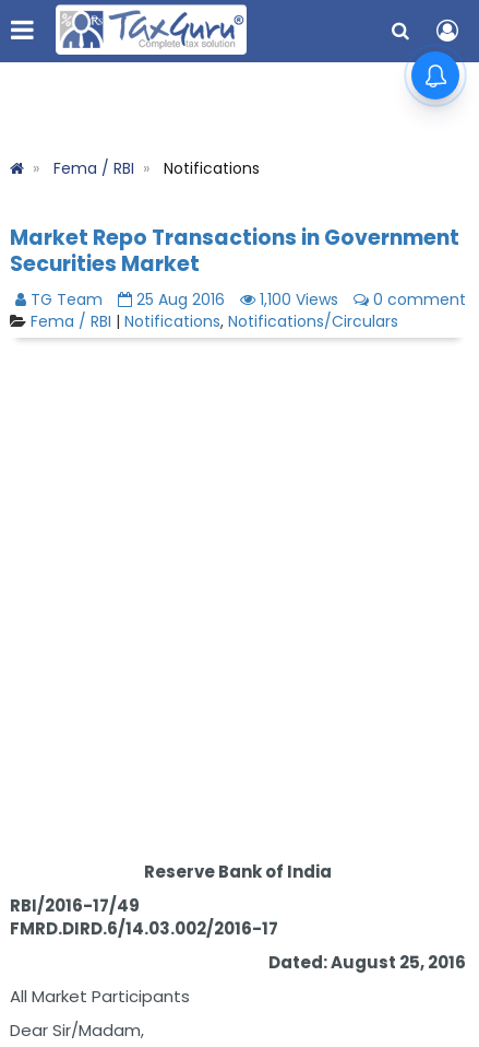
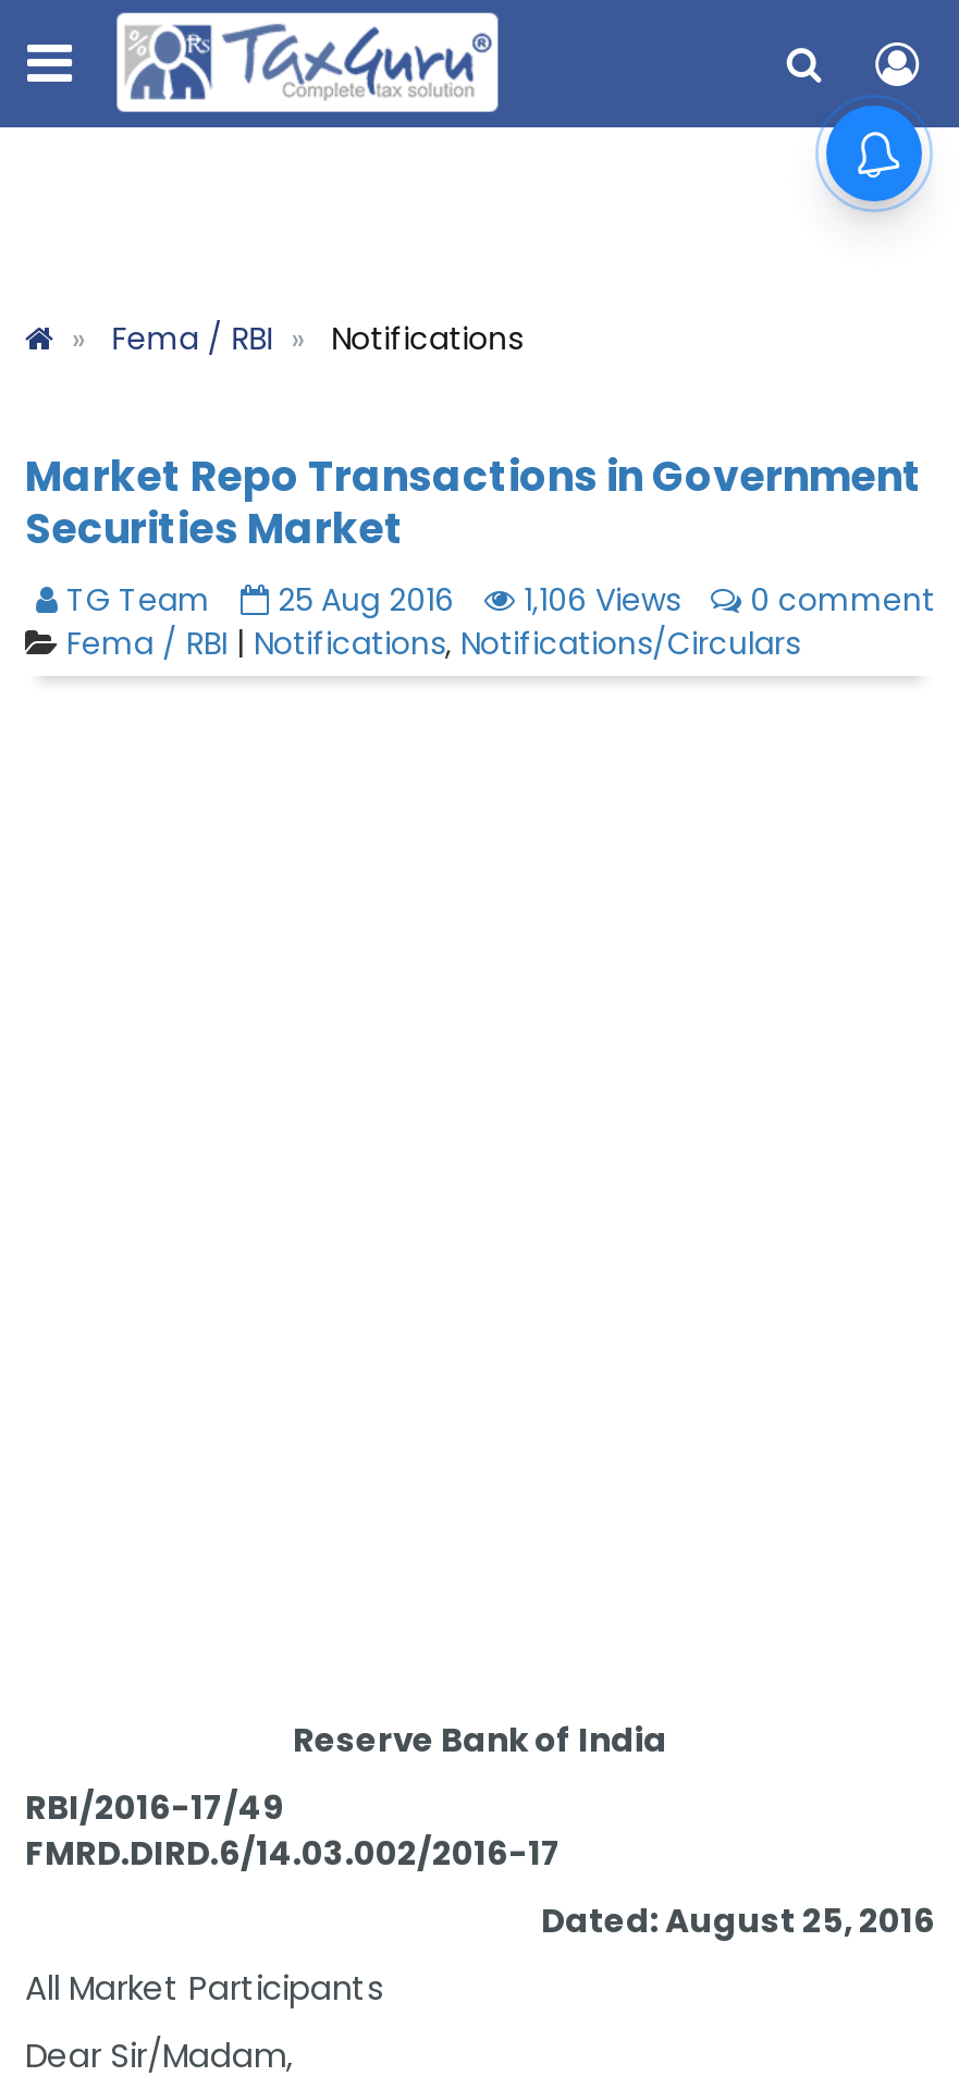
[26,289,466,310] TG Team 25 Aug 2016 1,100 Views 0 comment -> [58,578,935,622] TG Team 25 Aug 2016 1,106 Views 0 comment

